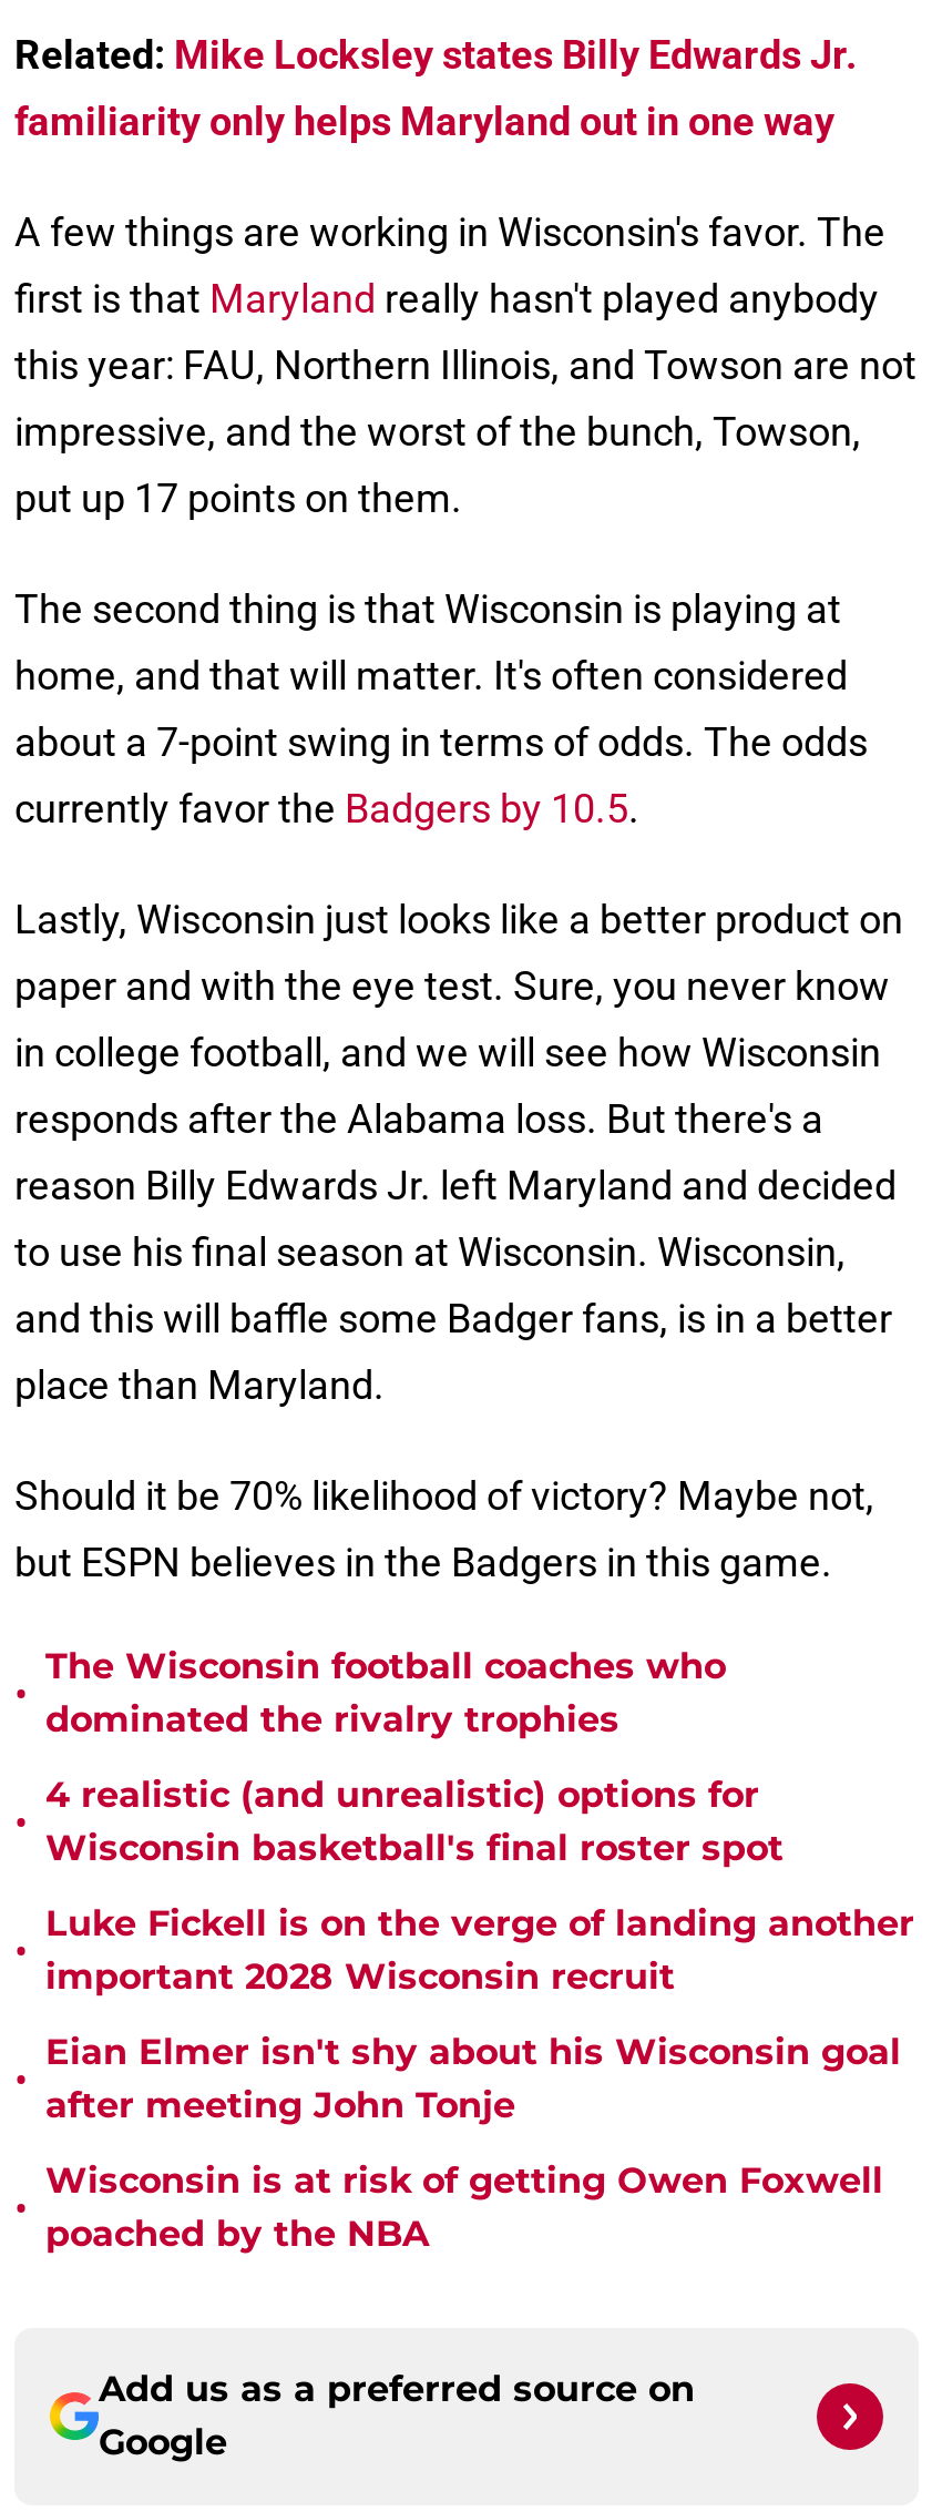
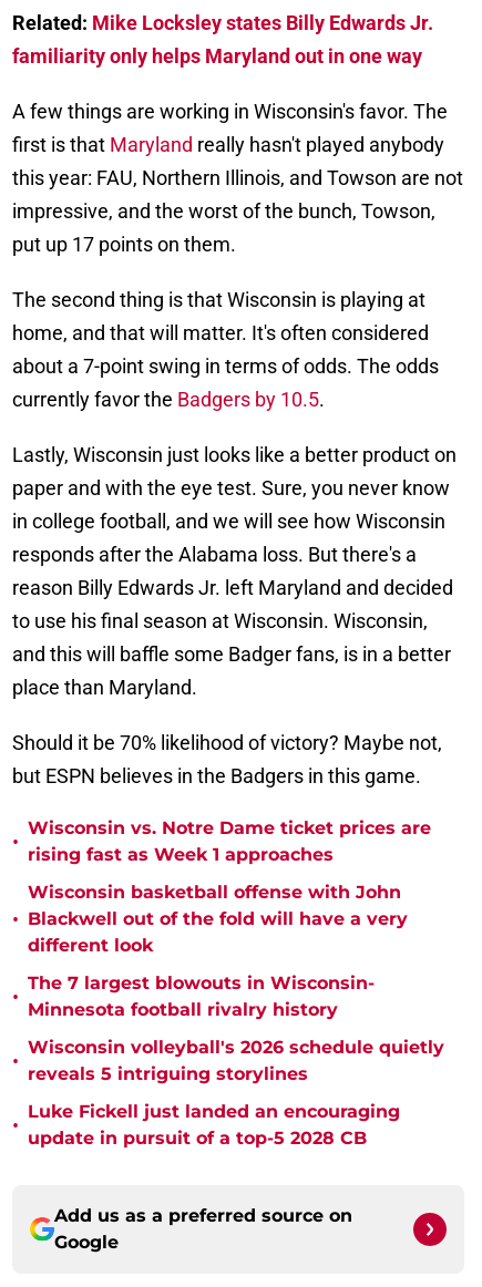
[45,1645,726,1740] The Wisconsin football coaches who | dominated the rivalry trophies -> [28,817,431,865] Wisconsin vs. Notre Dame ticket prices are | rising fast as Week 1 approaches
[45,1774,784,1869] 4 realistic (and unrealistic) options for | Wisconsin basketball's final roster spot -> [28,882,408,956] Wisconsin basketball offense with John | Blackwell out of the fold will have a very | different look
[45,1902,914,1998] Luke Fickell is on the verge of landing another | important 2028 Wisconsin recruit -> [28,972,375,1020] The 7 largest blowouts in Wisconsin- | Minnesota football rivalry history
[45,2031,901,2126] Eian Elmer isn't shy about his Wisconsin goal | after meeting John Tonje -> [28,1037,444,1084] Wisconsin volleyball's 2026 schedule quietly | reveals 5 intriguing storylines
[45,2159,883,2255] Wisconsin is at risk of getting Owen Foxwell | poached by the NBA -> [28,1101,400,1149] Luke Fickell just landed an encouraging | update in pursuit of a top-5 2028 CB

